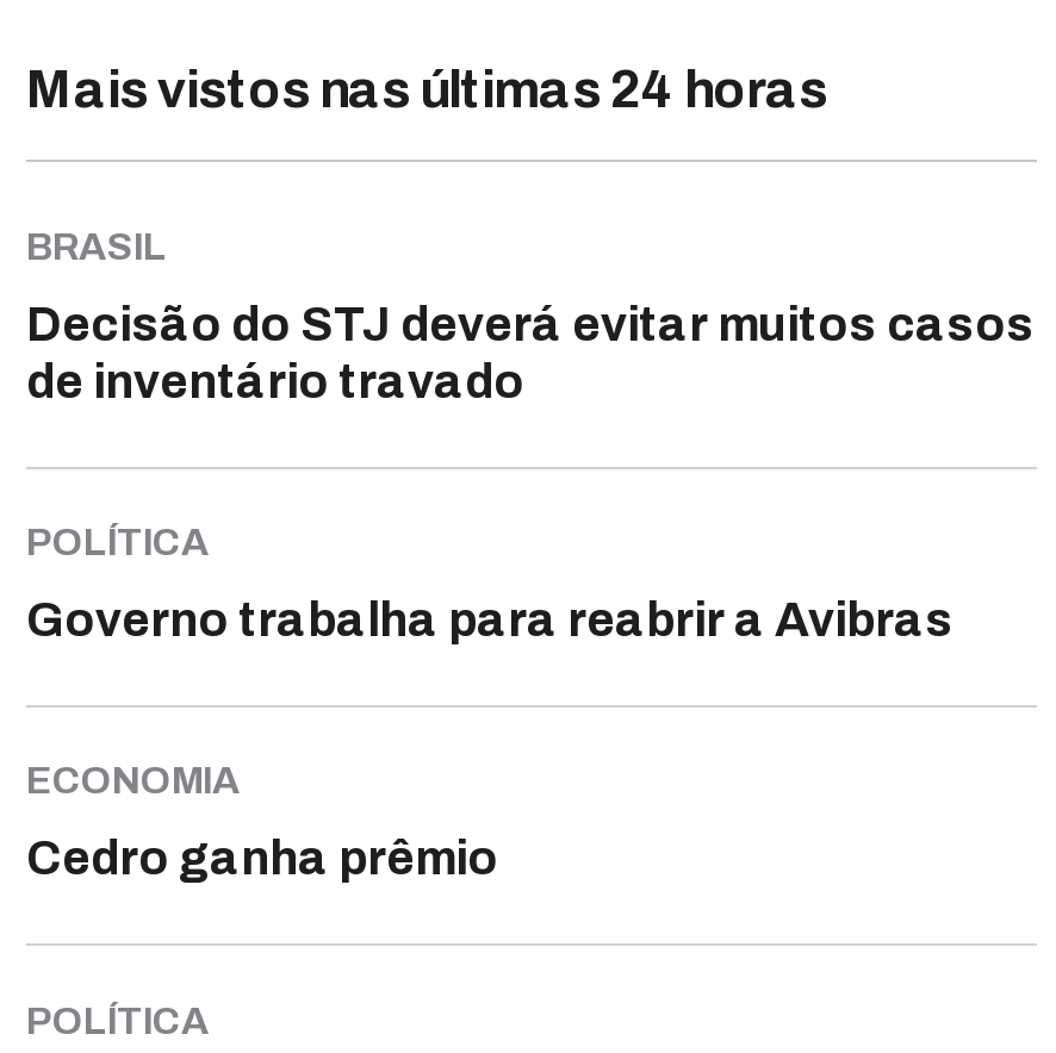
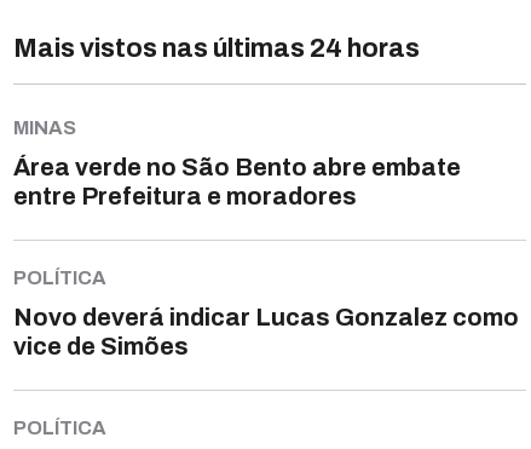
[26,226,167,267] BRASIL -> [13,117,76,138] MINAS
[26,298,1035,407] Decisão do STJ deverá evitar muitos casos | de inventário travado -> [13,154,461,209] Área verde no São Bento abre embate | entre Prefeitura e moradores
[26,594,953,885] Governo trabalha para reabrir a Avibras | ECONOMIA | Cedro ganha prêmio -> [13,304,519,360] Novo deverá indicar Lucas Gonzalez como | vice de Simões

